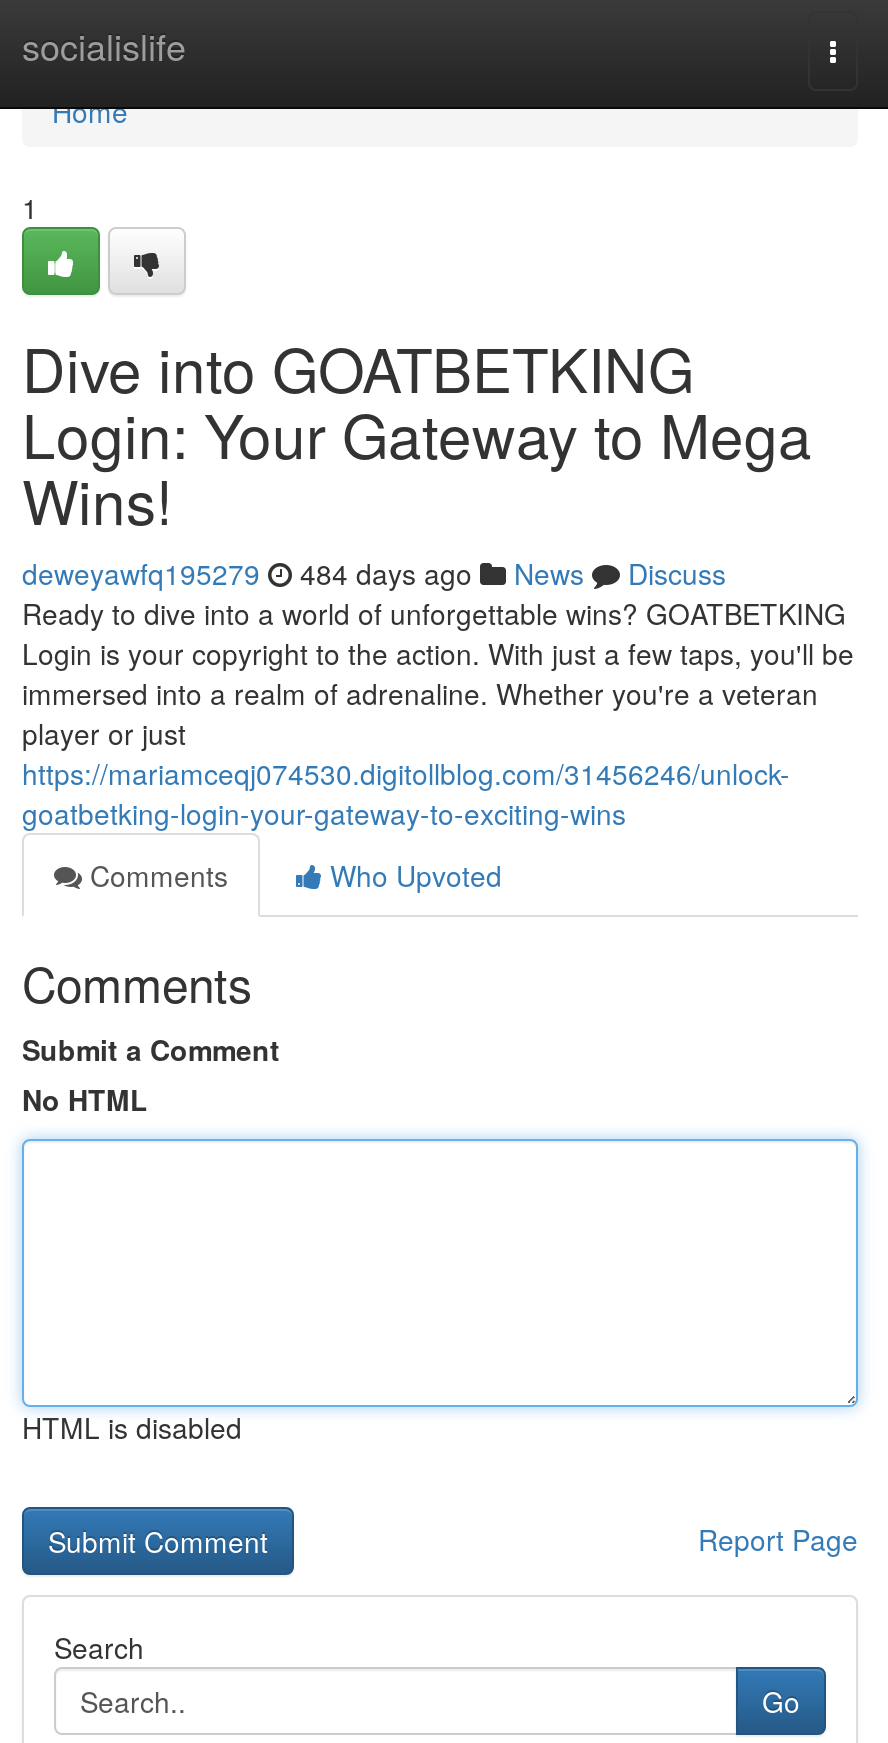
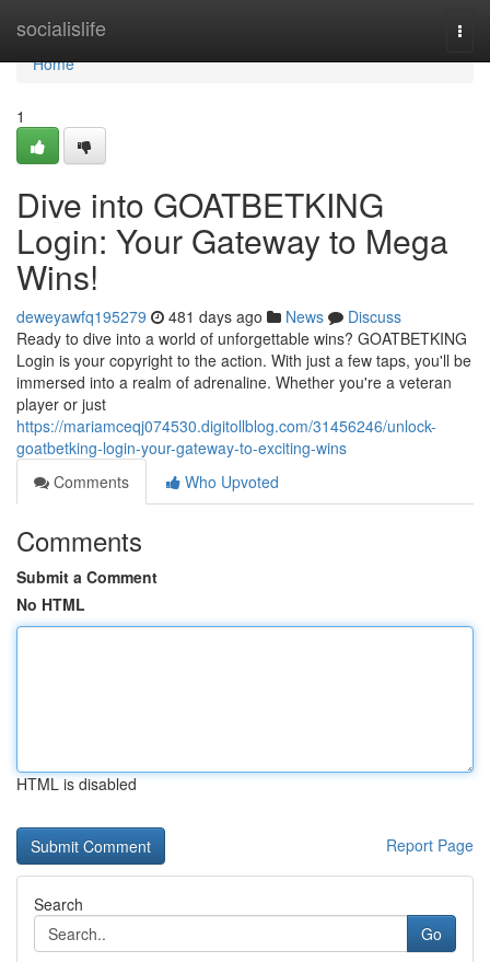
[22,553,726,593] deweyawfq195279 484 days ago News Discuss -> [16,305,401,327] deweyawfq195279 481 days ago News Discuss

